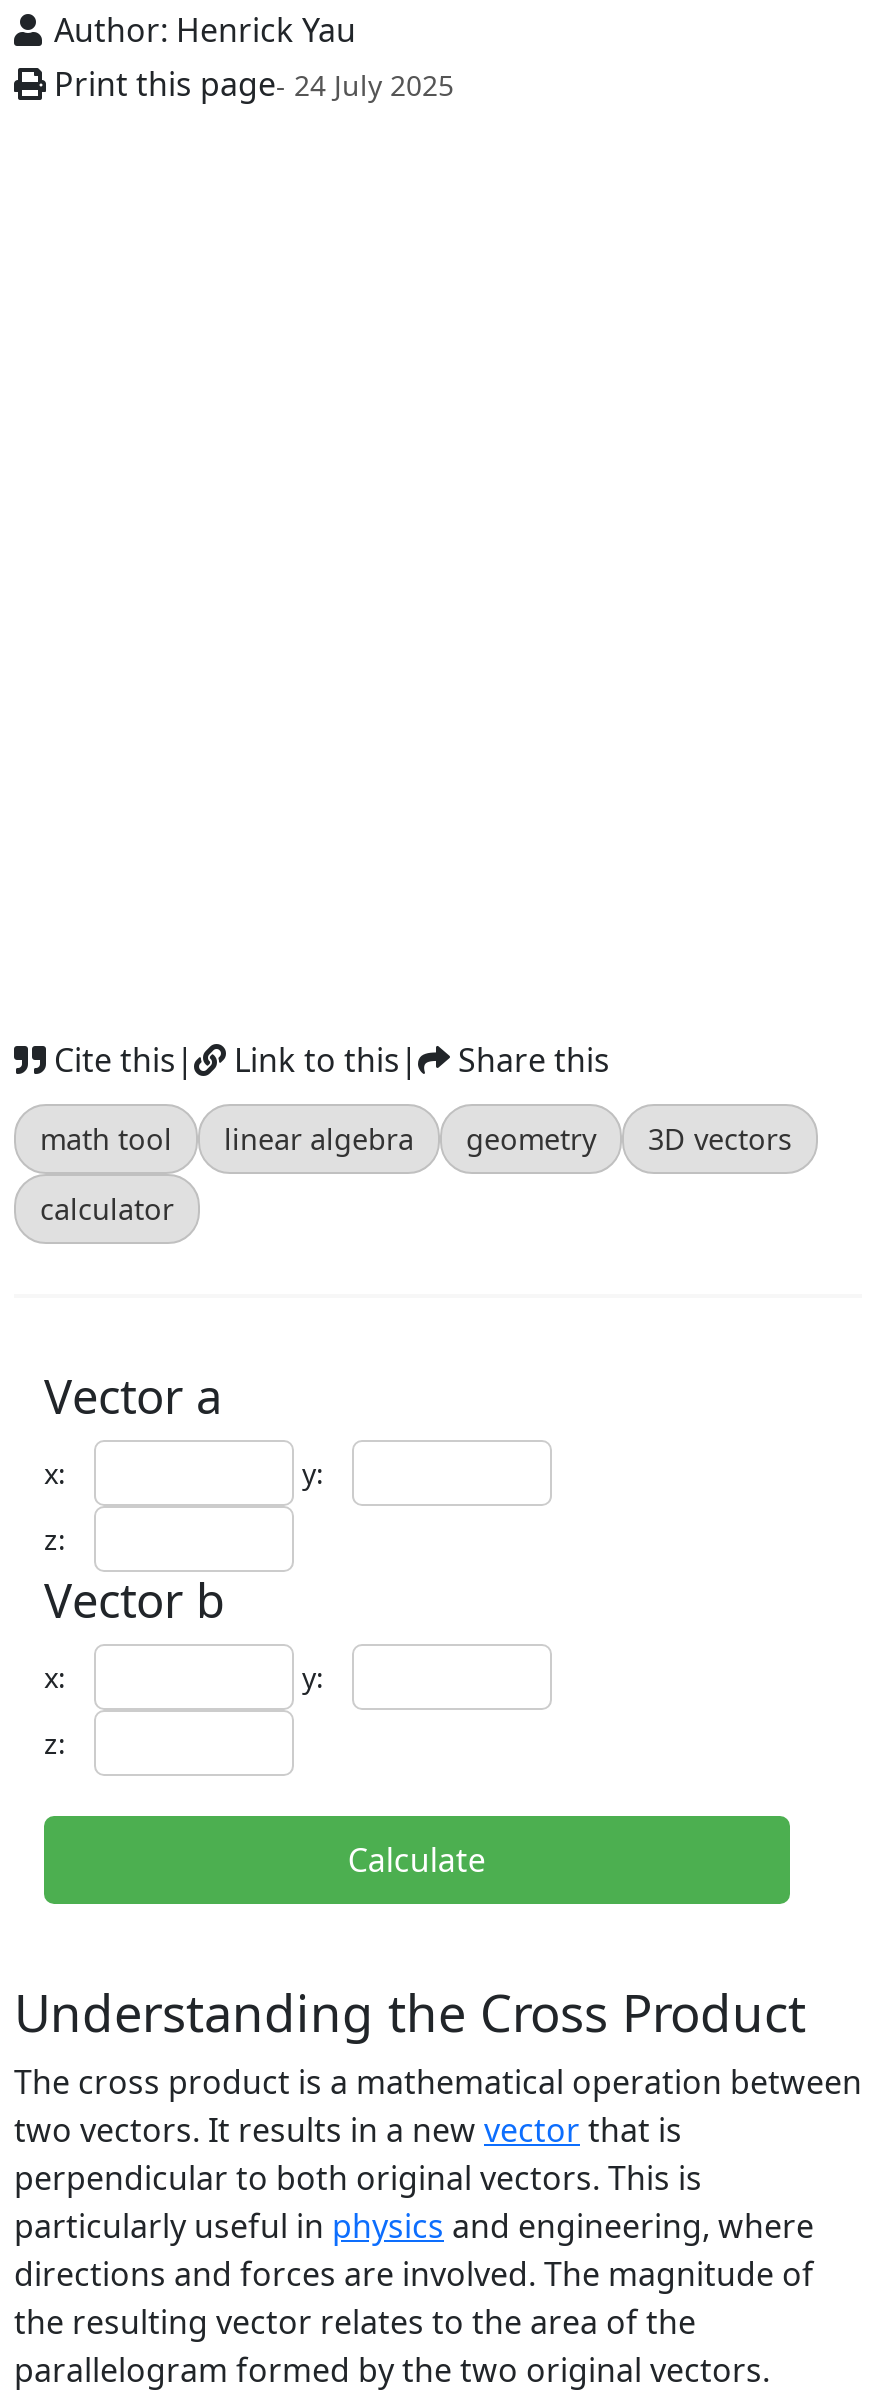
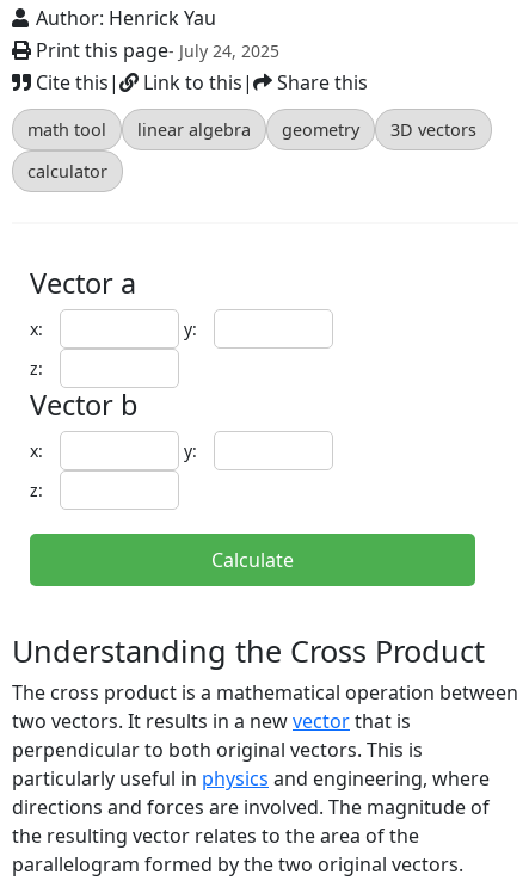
[46,62,454,106] Print this page - 24 July 2025 -> [31,37,279,63] Print this page - July 24, 2025

